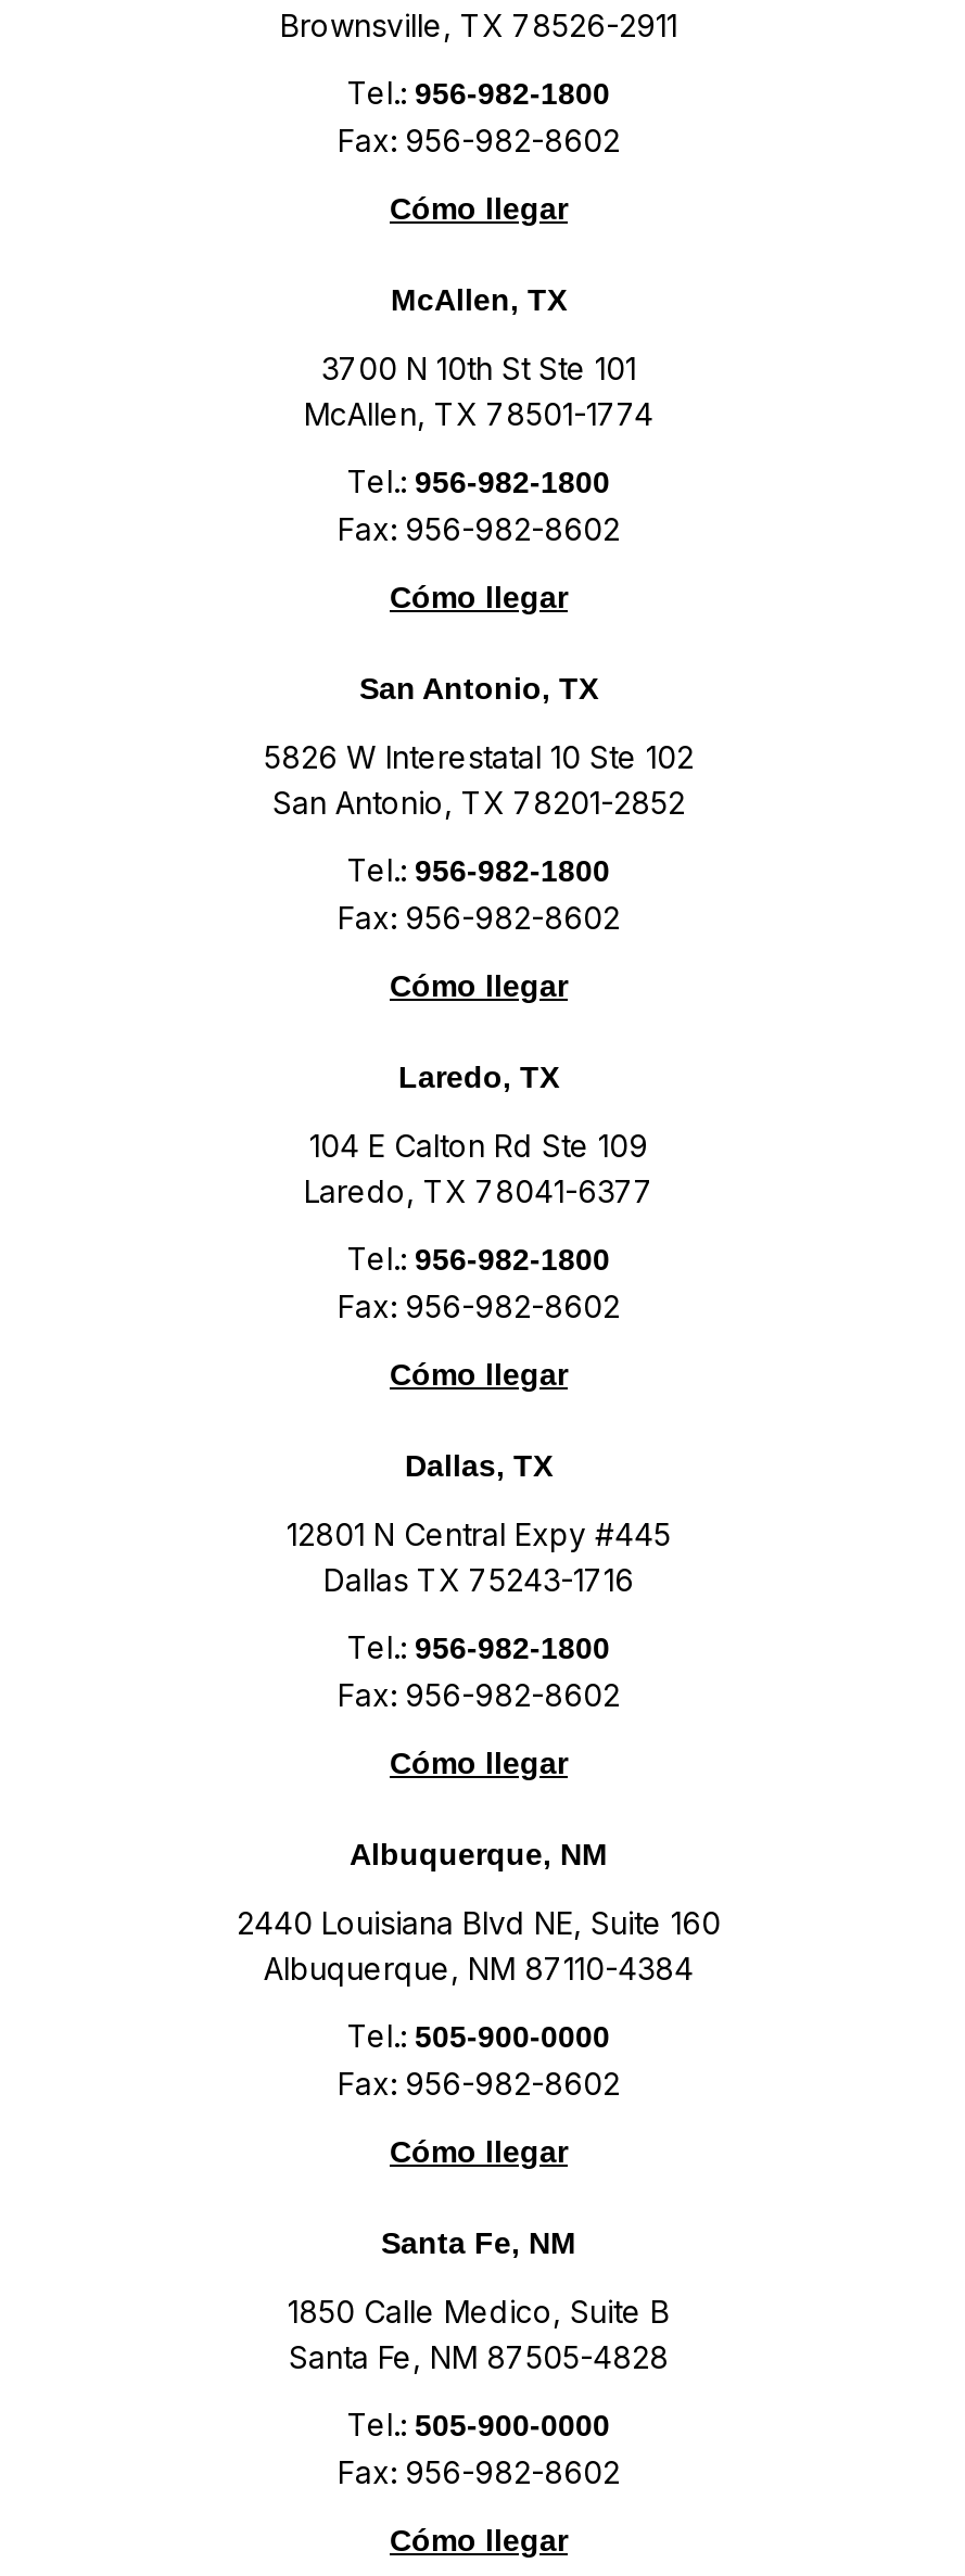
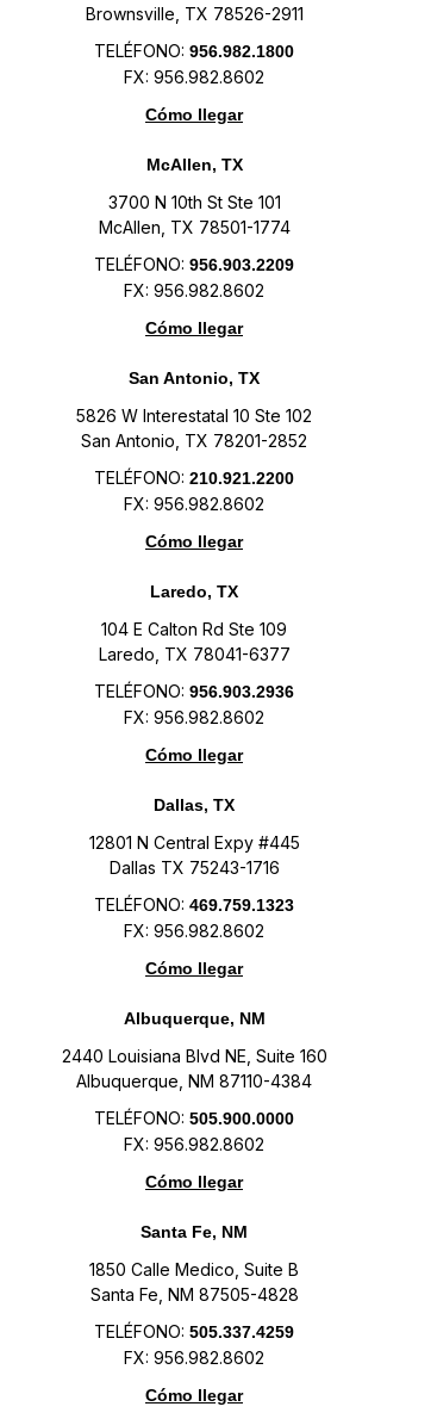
[338,73,620,158] Tel.: 956-982-1800 | Fax: 956-982-8602 -> [94,40,294,87] TELÉFONO: 956.982.1800 | FX: 956.982.8602
[338,462,620,546] Tel.: 956-982-1800 | Fax: 956-982-8602 -> [94,254,294,300] TELÉFONO: 956.903.2209 | FX: 956.982.8602
[338,850,620,935] Tel.: 956-982-1800 | Fax: 956-982-8602 -> [94,467,294,513] TELÉFONO: 210.921.2200 | FX: 956.982.8602
[338,1239,620,1323] Tel.: 956-982-1800 | Fax: 956-982-8602 -> [94,680,294,727] TELÉFONO: 956.903.2936 | FX: 956.982.8602
[338,1627,620,1712] Tel.: 956-982-1800 | Fax: 956-982-8602 -> [94,894,294,940] TELÉFONO: 469.759.1323 | FX: 956.982.8602
[338,2016,620,2101] Tel.: 505-900-0000 | Fax: 956-982-8602 -> [94,1107,294,1154] TELÉFONO: 505.900.0000 | FX: 956.982.8602
[338,2405,620,2489] Tel.: 505-900-0000 | Fax: 956-982-8602 -> [94,1321,294,1367] TELÉFONO: 505.337.4259 | FX: 956.982.8602

